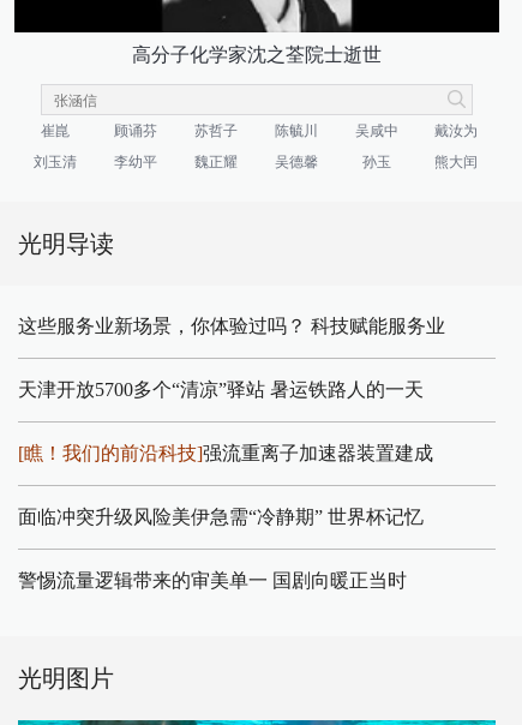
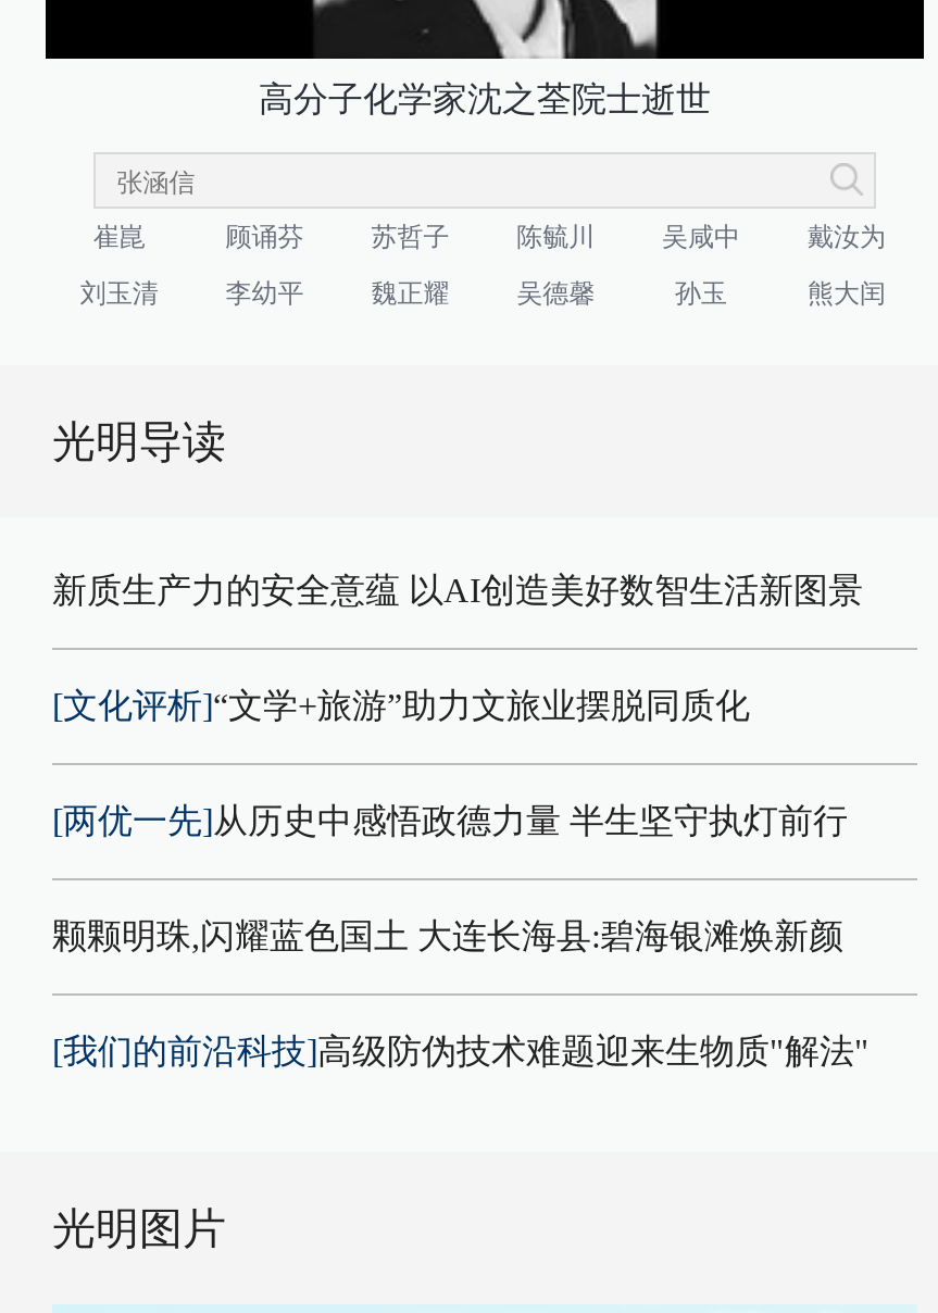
[18,315,445,336] 这些服务业新场景，你体验过吗？ 科技赋能服务业 -> [52,571,863,608] 新质生产力的安全意蕴 以AI创造美好数智生活新图景
[18,379,424,399] 天津开放5700多个“清凉”驿站 暑运铁路人的一天 -> [52,686,750,723] [文化评析]“文学+旅游”助力文旅业摆脱同质化
[18,443,433,463] [瞧！我们的前沿科技]强流重离子加速器装置建成 -> [52,802,848,839] [两优一先]从历史中感悟政德力量 半生坚守执灯前行
[18,506,424,527] 面临冲突升级风险美伊急需“冷静期” 世界杯记忆 -> [52,917,843,954] 颗颗明珠,闪耀蓝色国土 大连长海县:碧海银滩焕新颜
[18,570,407,590] 警惕流量逻辑带来的审美单一 国剧向暖正当时 -> [52,1032,870,1069] [我们的前沿科技]高级防伪技术难题迎来生物质"解法"

